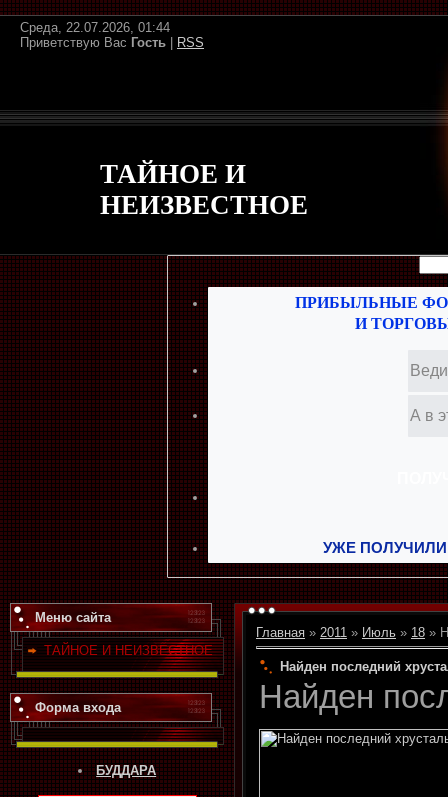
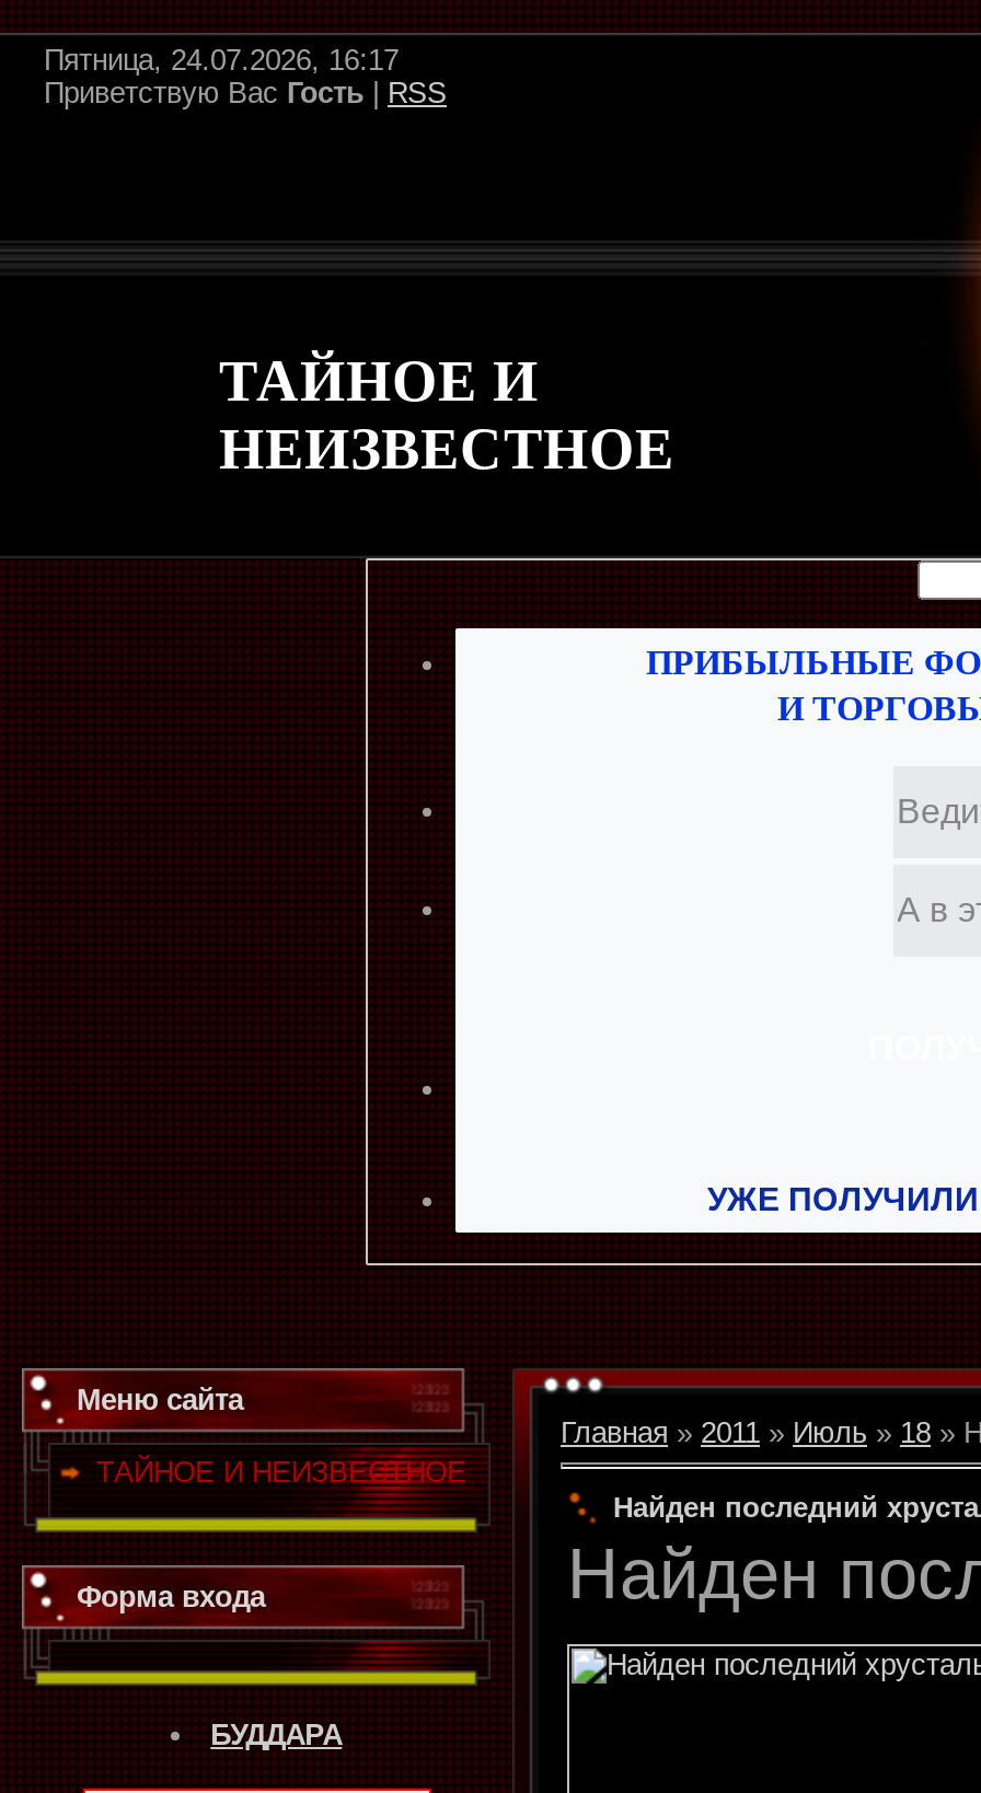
[20,20,170,35] Среда, 22.07.2026, 01:44 -> [44,44,399,77] Пятница, 24.07.2026, 16:17

